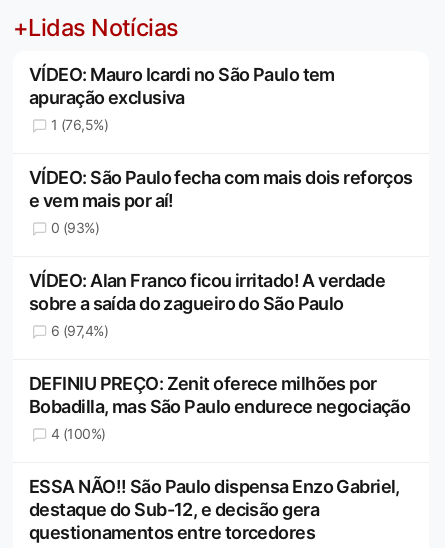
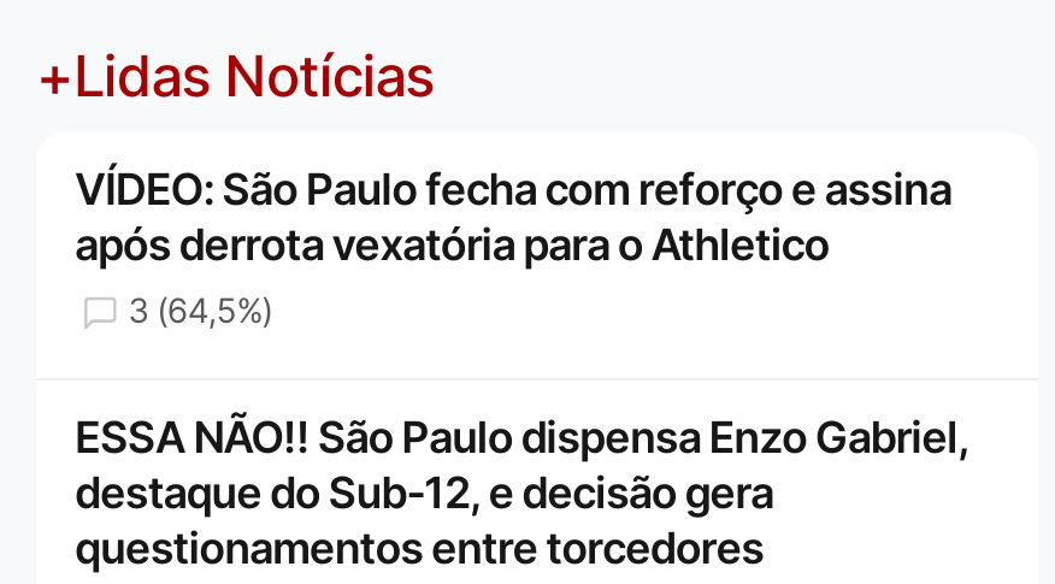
[29,64,413,442] VÍDEO: Mauro Icardi no São Paulo tem | apuração exclusiva | 1 (76,5%) | VÍDEO: São Paulo fecha com mais dois reforços | e vem mais por aí! | 0 (93%) | VÍDEO: Alan Franco ficou irritado! A verdade | sobre a saída do zagueiro do São Paulo | 6 (97,4%) | DEFINIU PREÇO: Zenit oferece milhões por | Bobadilla, mas São Paulo endurece negociação | 4 (100%) -> [75,163,951,329] VÍDEO: São Paulo fecha com reforço e assina | após derrota vexatória para o Athletico | 3 (64,5%)

